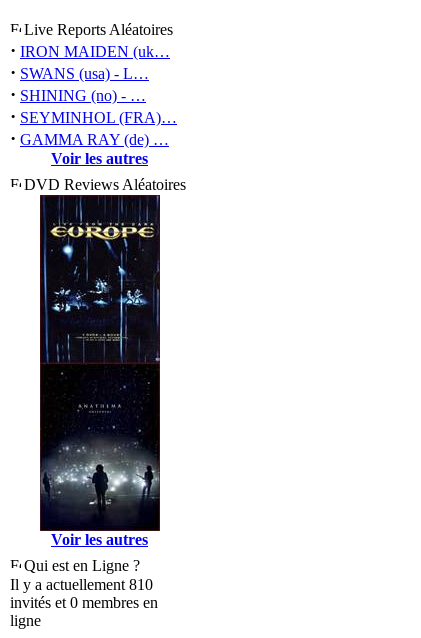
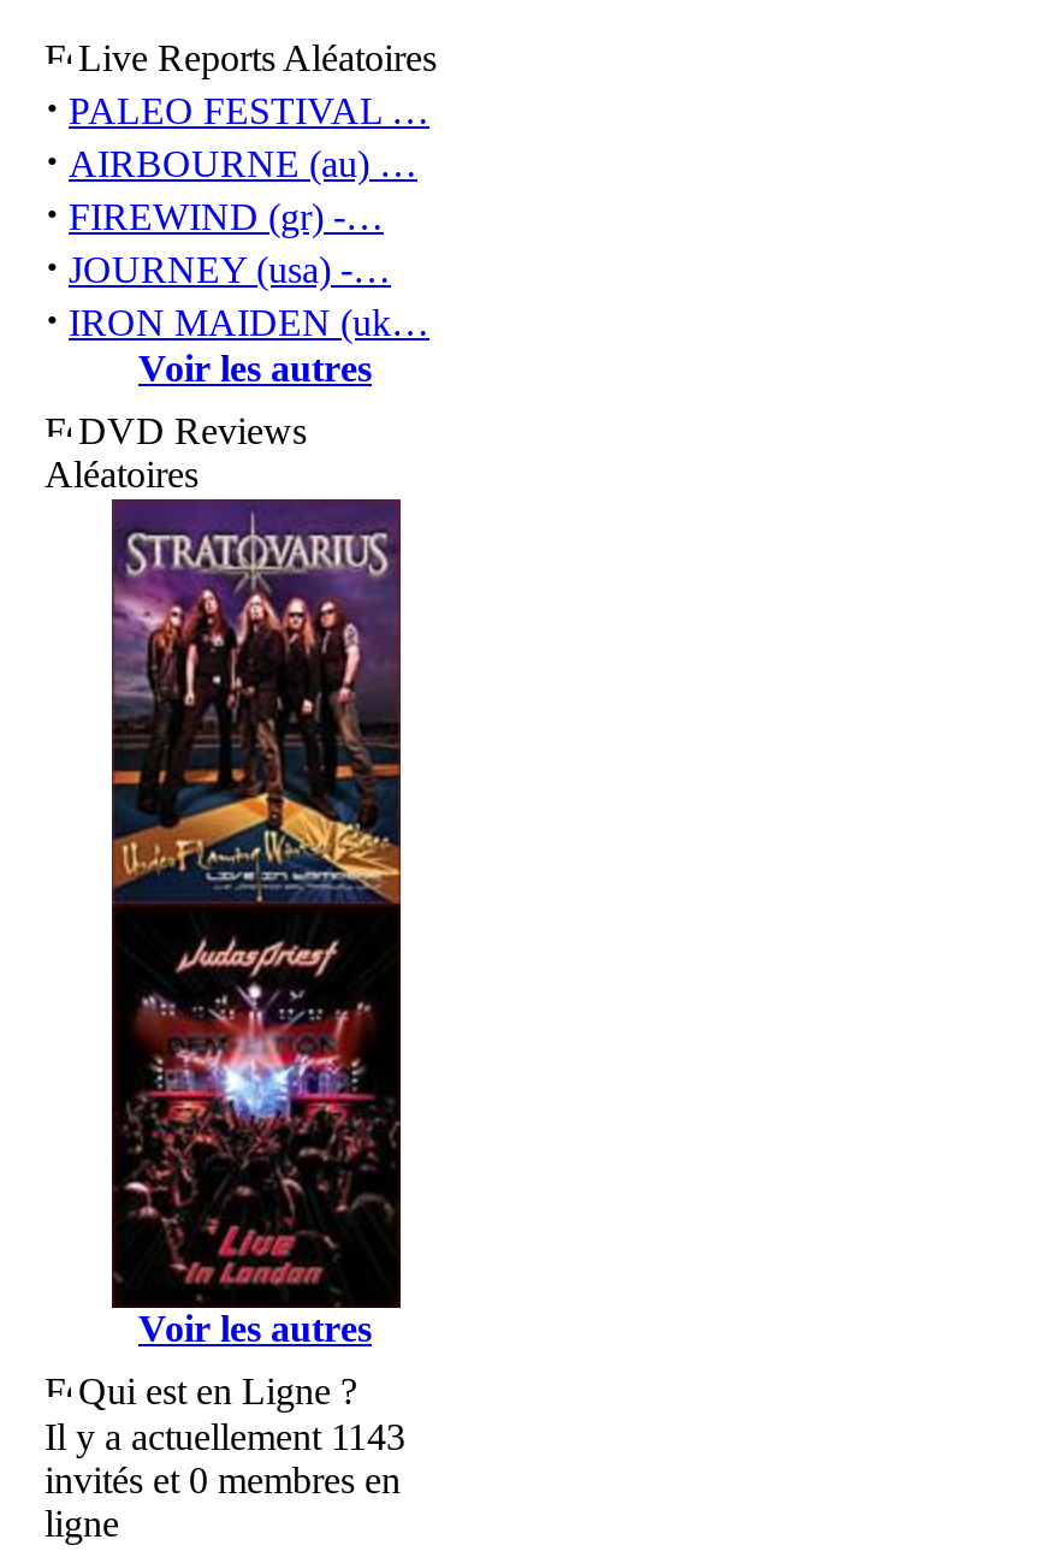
none -> [45,83,429,292] · PALEO FESTIVAL … | · AIRBOURNE (au) … | · FIREWIND (gr) -… | · JOURNEY (usa) -…
moved [10,40,170,61] -> [45,295,429,345]: · IRON MAIDEN (uk…
[10,62,177,149] · SWANS (usa) - L… | · SHINING (no) - … | · SEYMINHOL (FRA)… | · GAMMA RAY (de) … -> none
[38,201,161,524] [image] -> [109,514,405,1248] [image]
[10,576,153,593] Il y a actuellement 810 -> [45,1416,405,1457] Il y a actuellement 1143

